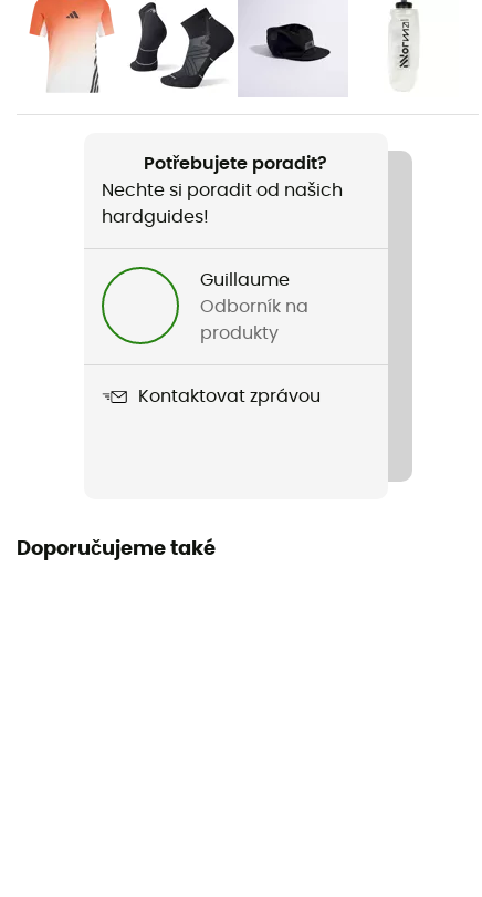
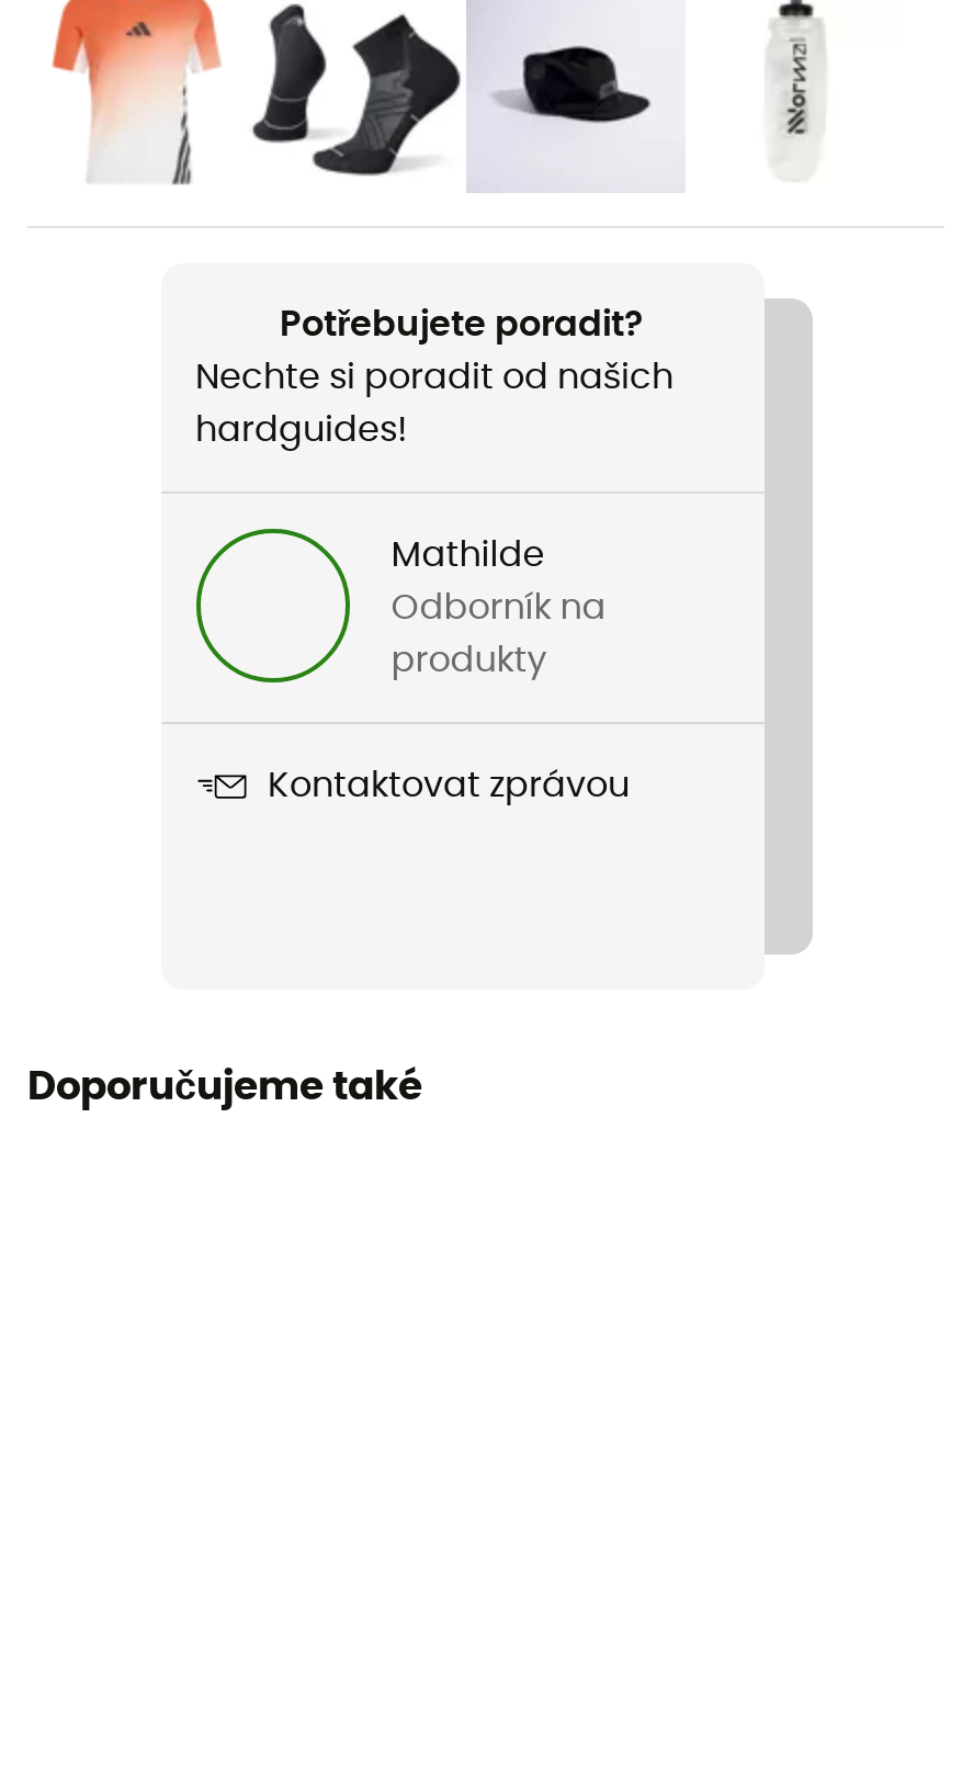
[200,271,289,289] Guillaume -> [391,537,545,572] Mathilde

